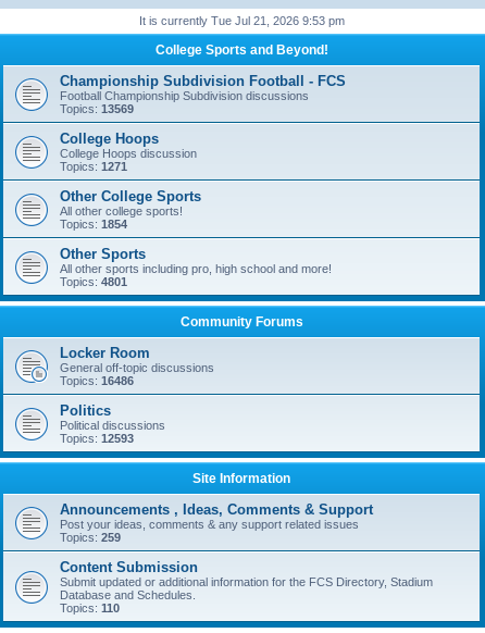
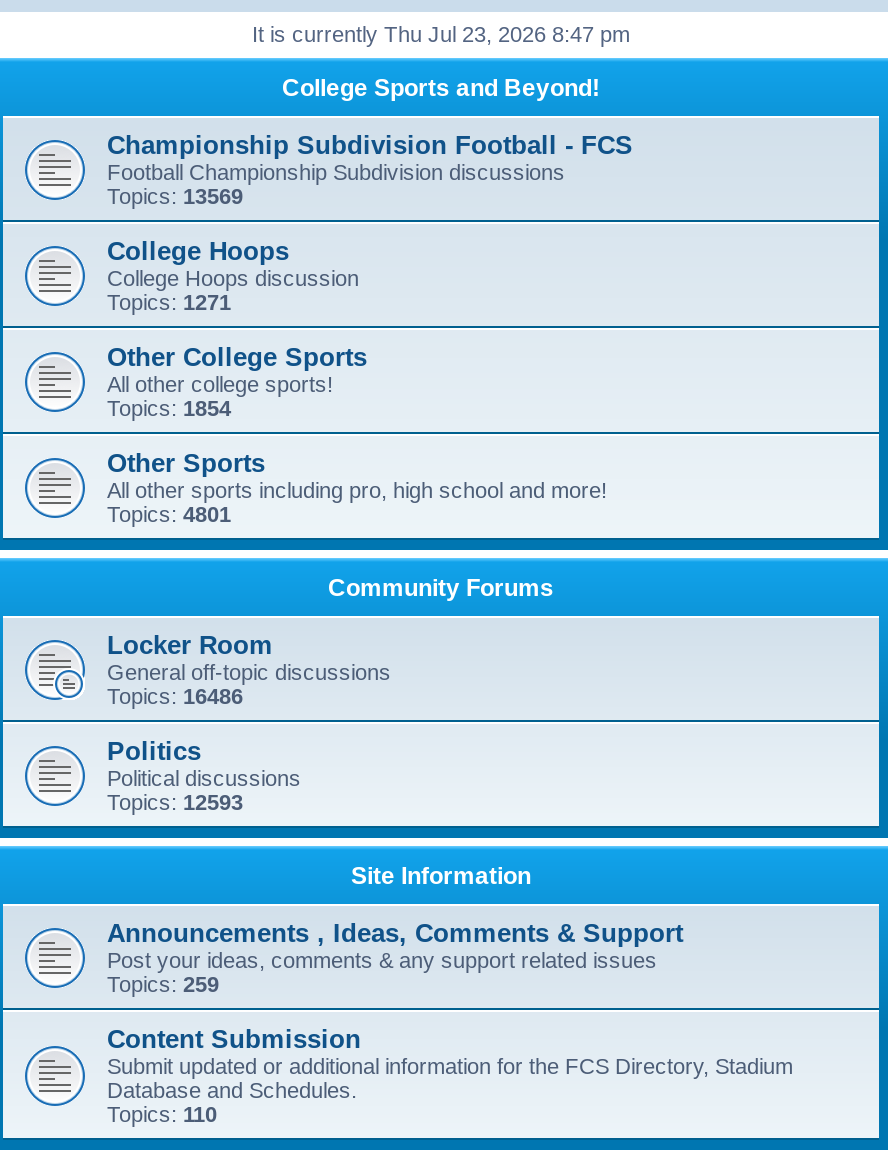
[139,14,344,27] It is currently Tue Jul 21, 2026 9:53 pm -> [252,22,630,46] It is currently Thu Jul 23, 2026 8:47 pm

